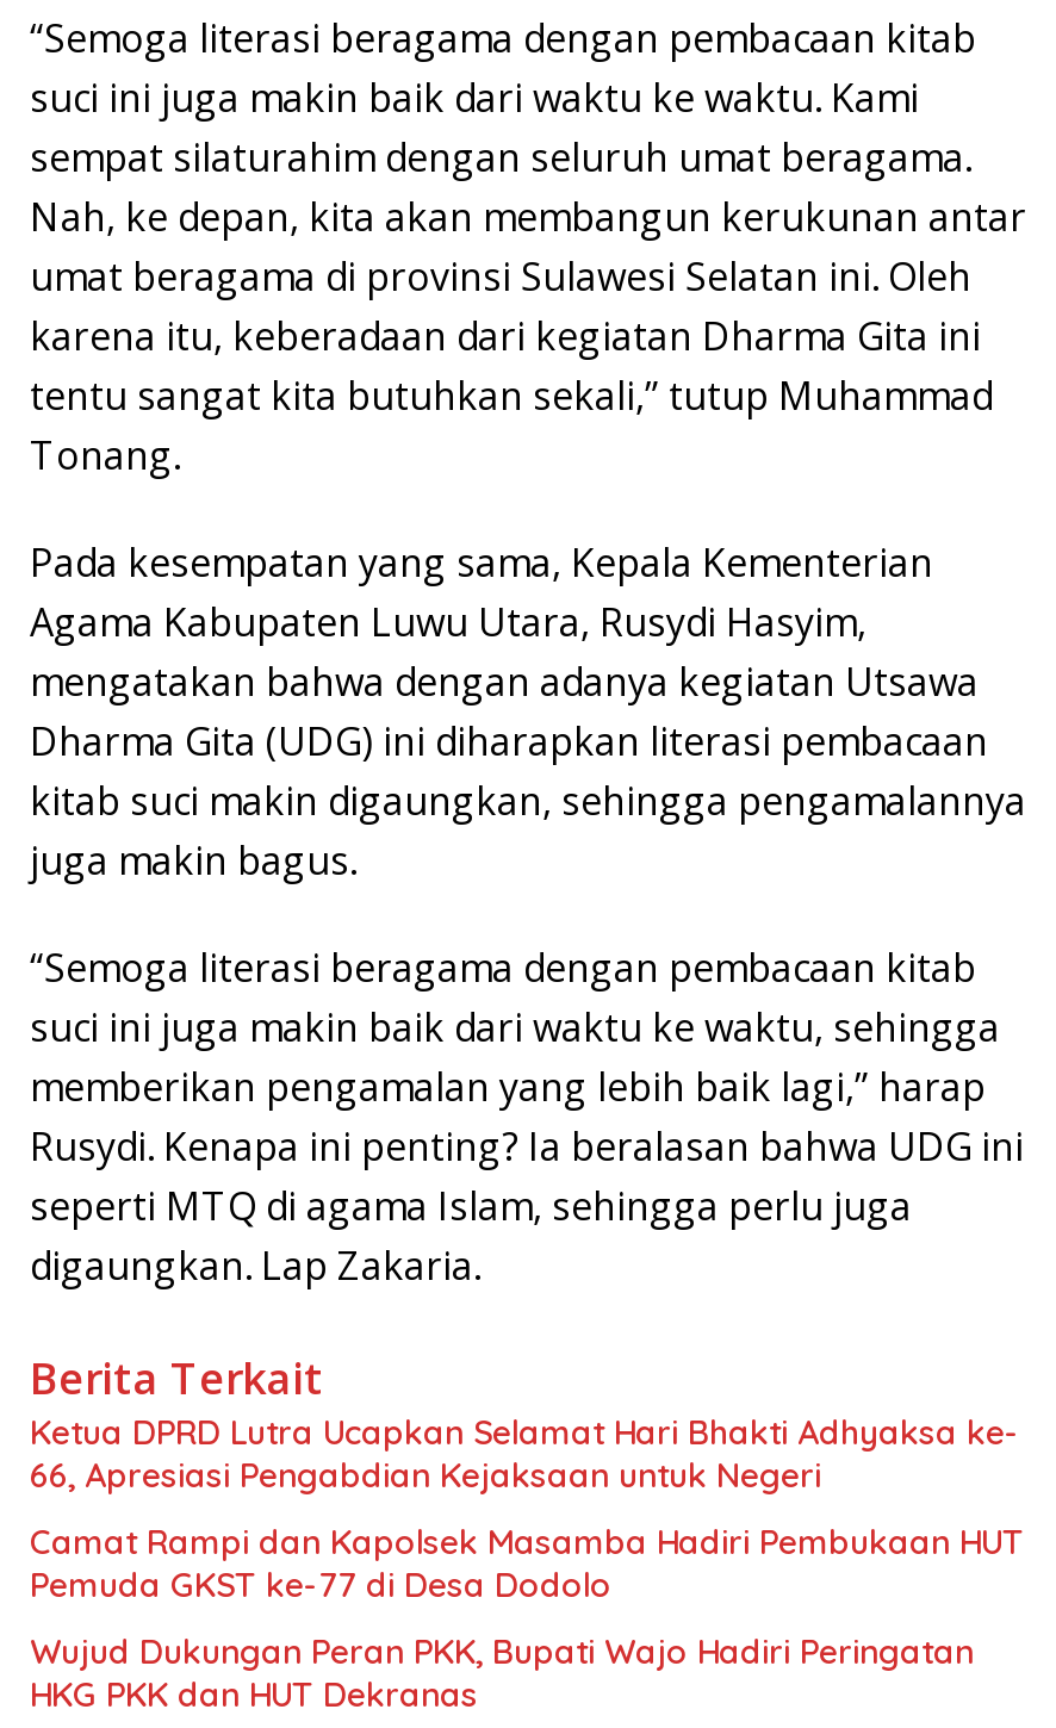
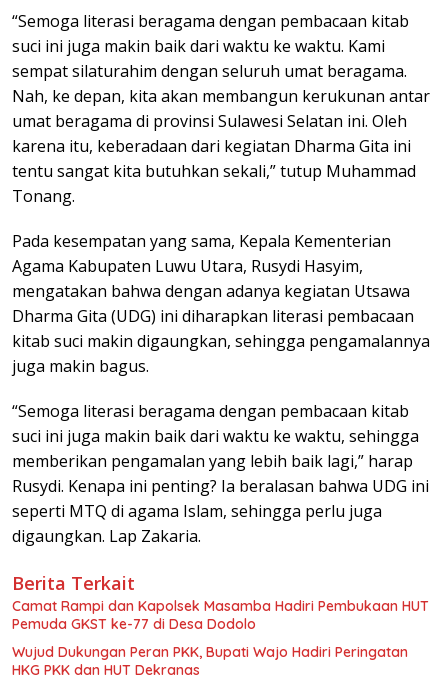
[30,1411,1019,1497] Ketua DPRD Lutra Ucapkan Selamat Hari Bhakti Adhyaksa ke- | 66, Apresiasi Pengabdian Kejaksaan untuk Negeri -> none

